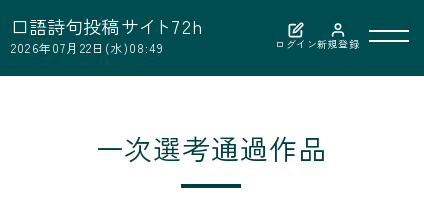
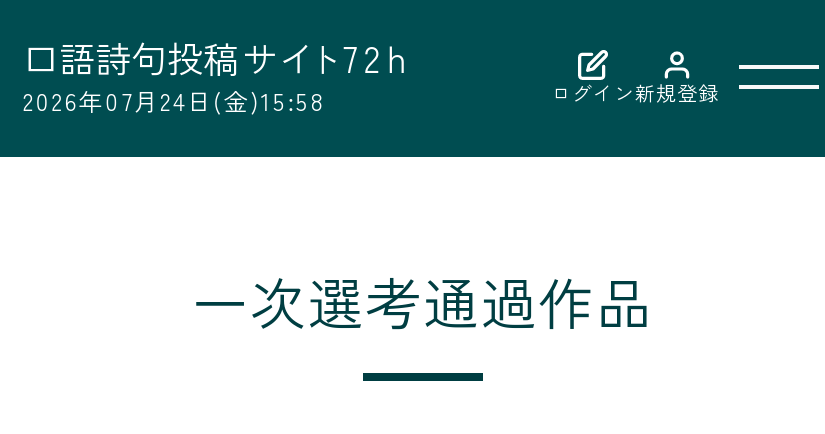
[11,38,164,55] 2026年07月22日(水)08:49 -> [23,82,327,116] 2026年07月24日(金)15:58

